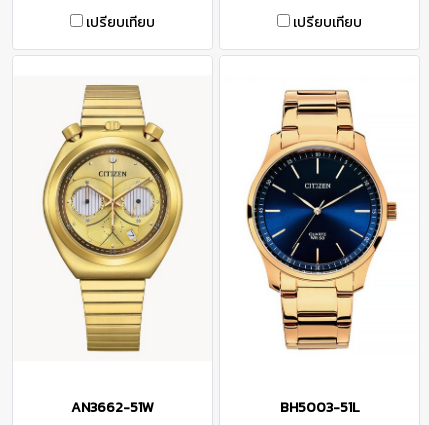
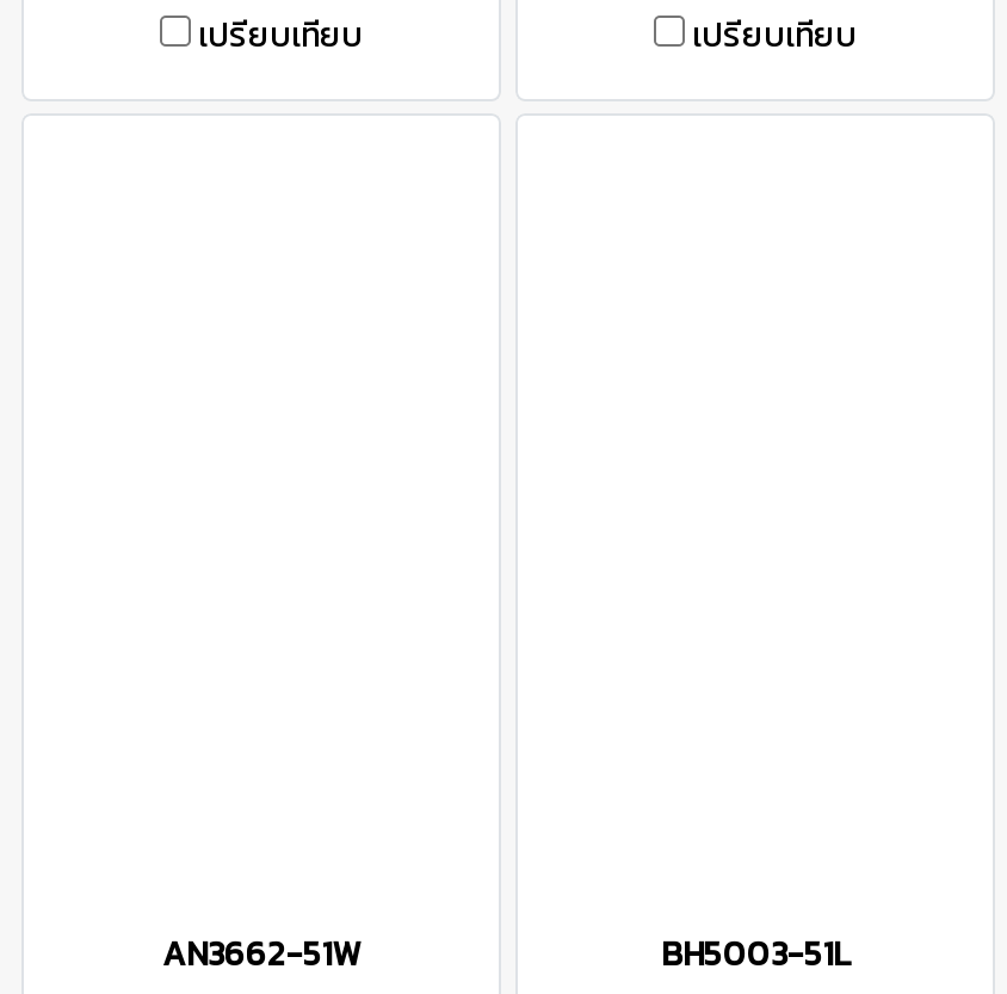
[41,84,184,353] [image] -> none
[246,89,398,351] [image] -> none

